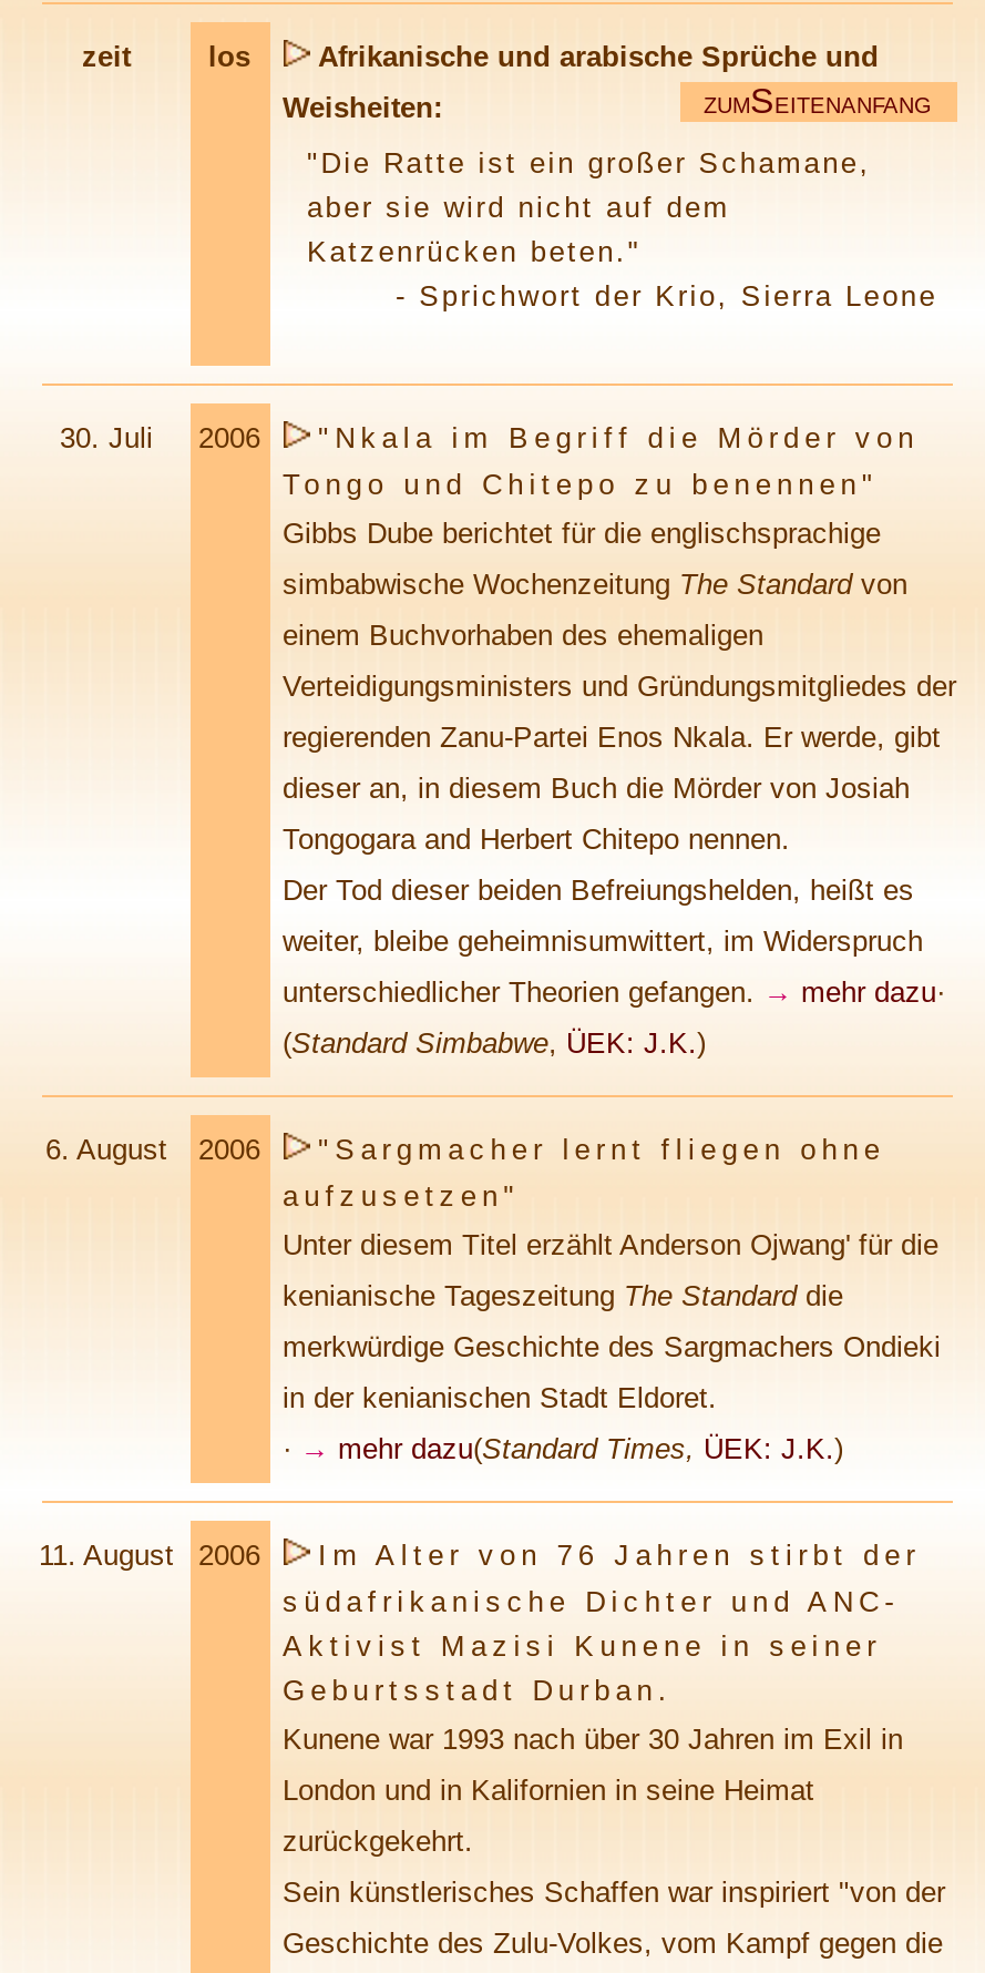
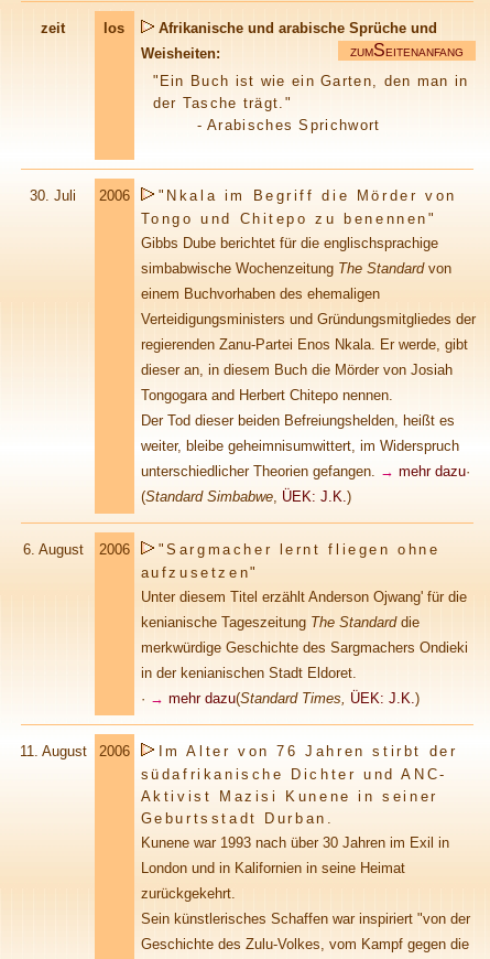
[307,146,937,313] "Die Ratte ist ein großer Schamane, | aber sie wird nicht auf dem | Katzenrücken beten." | - Sprichwort der Krio, Sierra Leone -> [153,73,469,133] "Ein Buch ist wie ein Garten, den man in | der Tasche trägt." | - Arabisches Sprichwort

